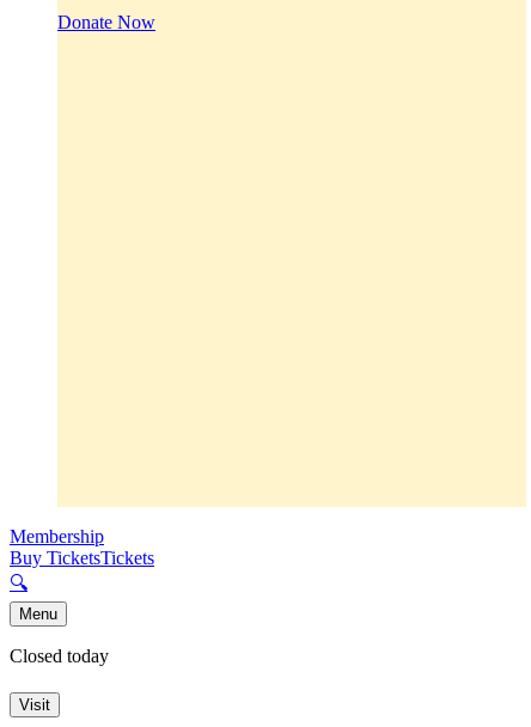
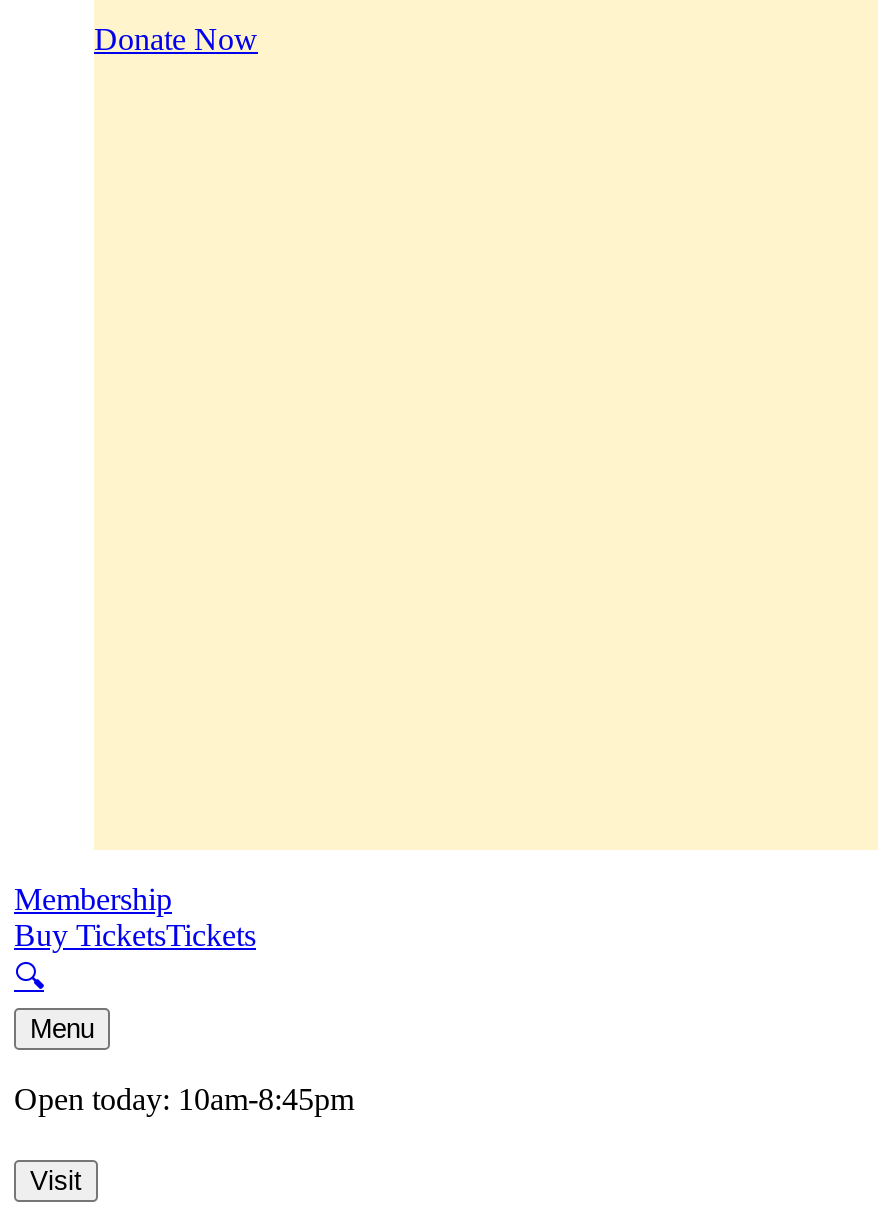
[10,646,109,666] Closed today -> [14,1083,354,1117] Open today: 10am-8:45pm

